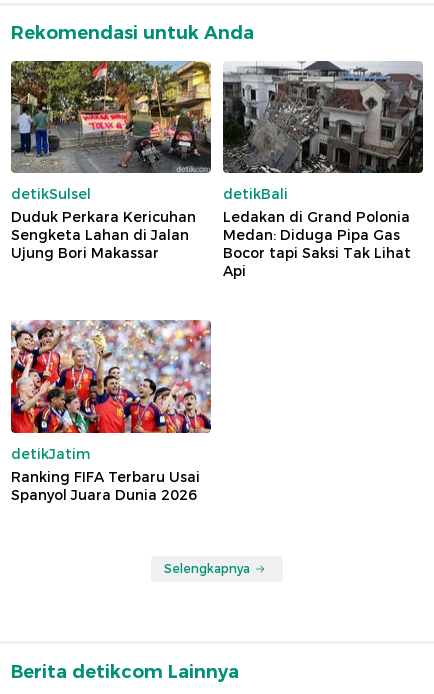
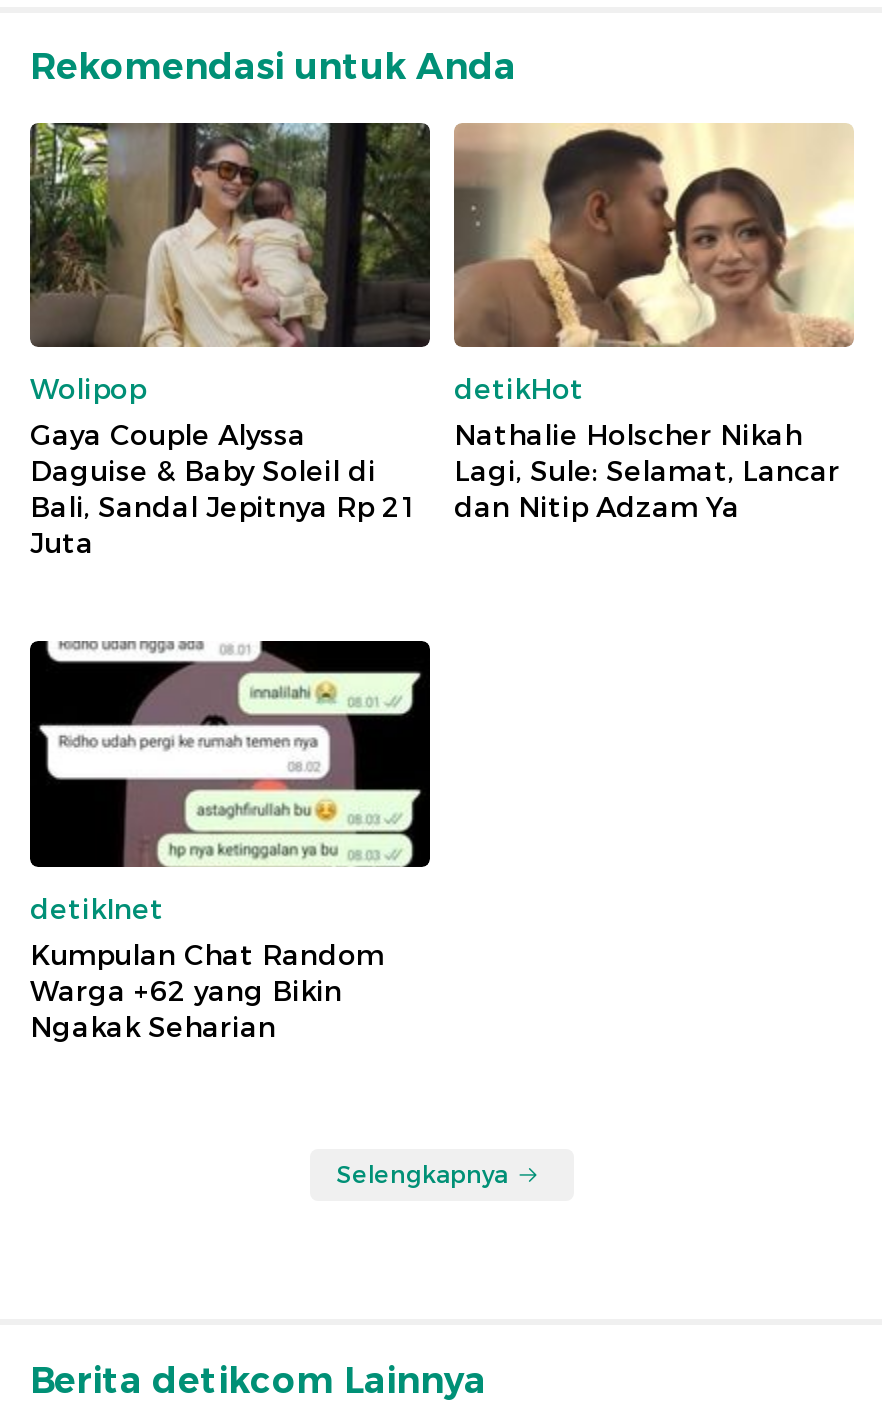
[11,60,212,262] [image] | detikSulsel | Duduk Perkara Kericuhan | Sengketa Lahan di Jalan | Ujung Bori Makassar -> [30,121,432,562] [image] | Wolipop | Gaya Couple Alyssa | Daguise & Baby Soleil di | Bali, Sandal Jepitnya Rp 21 | Juta
[222,60,424,280] [image] | detikBali | Ledakan di Grand Polonia | Medan: Diduga Pipa Gas | Bocor tapi Saksi Tak Lihat | Api -> [454,123,854,526] [image] | detikHot | Nathalie Holscher Nikah | Lagi, Sule: Selamat, Lancar | dan Nitip Adzam Ya
[10,319,212,504] [image] | detikJatim | Ranking FIFA Terbaru Usai | Spanyol Juara Dunia 2026 -> [28,639,432,1045] [image] | detikInet | Kumpulan Chat Random | Warga +62 yang Bikin | Ngakak Seharian

